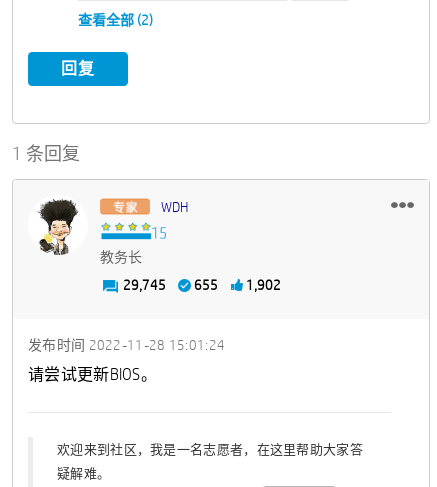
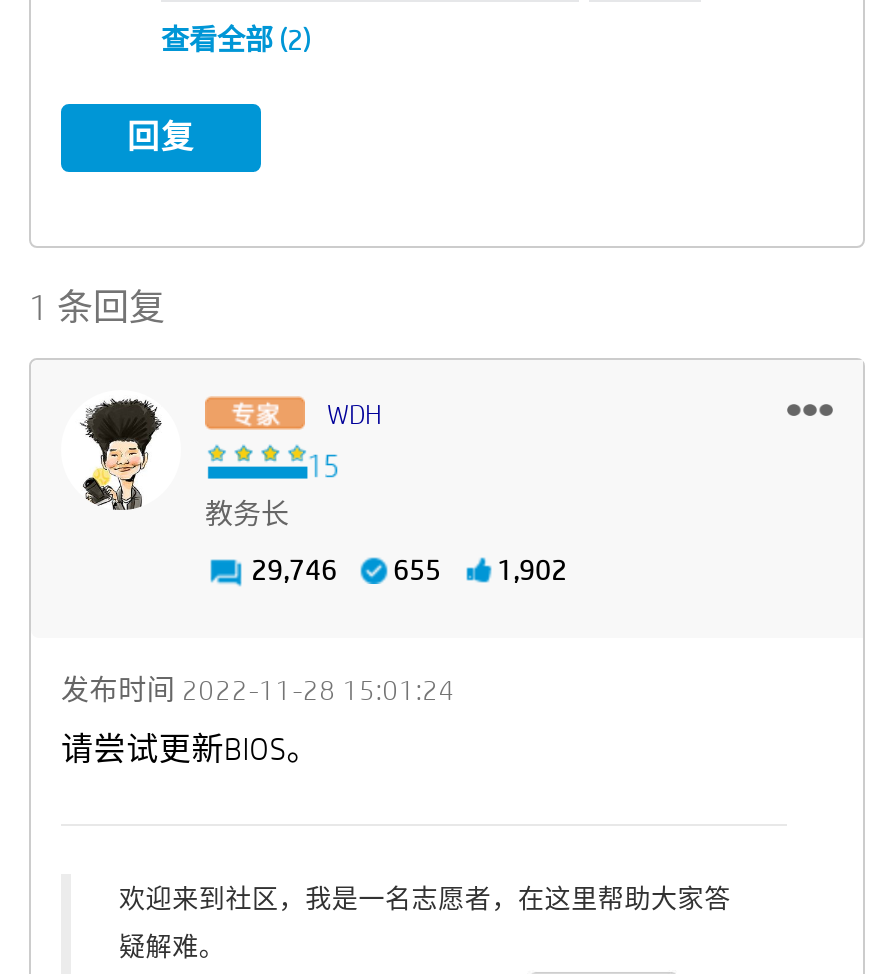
[123,276,281,294] 29,745 655 1,902 -> [251,552,567,588] 29,746 655 1,902

